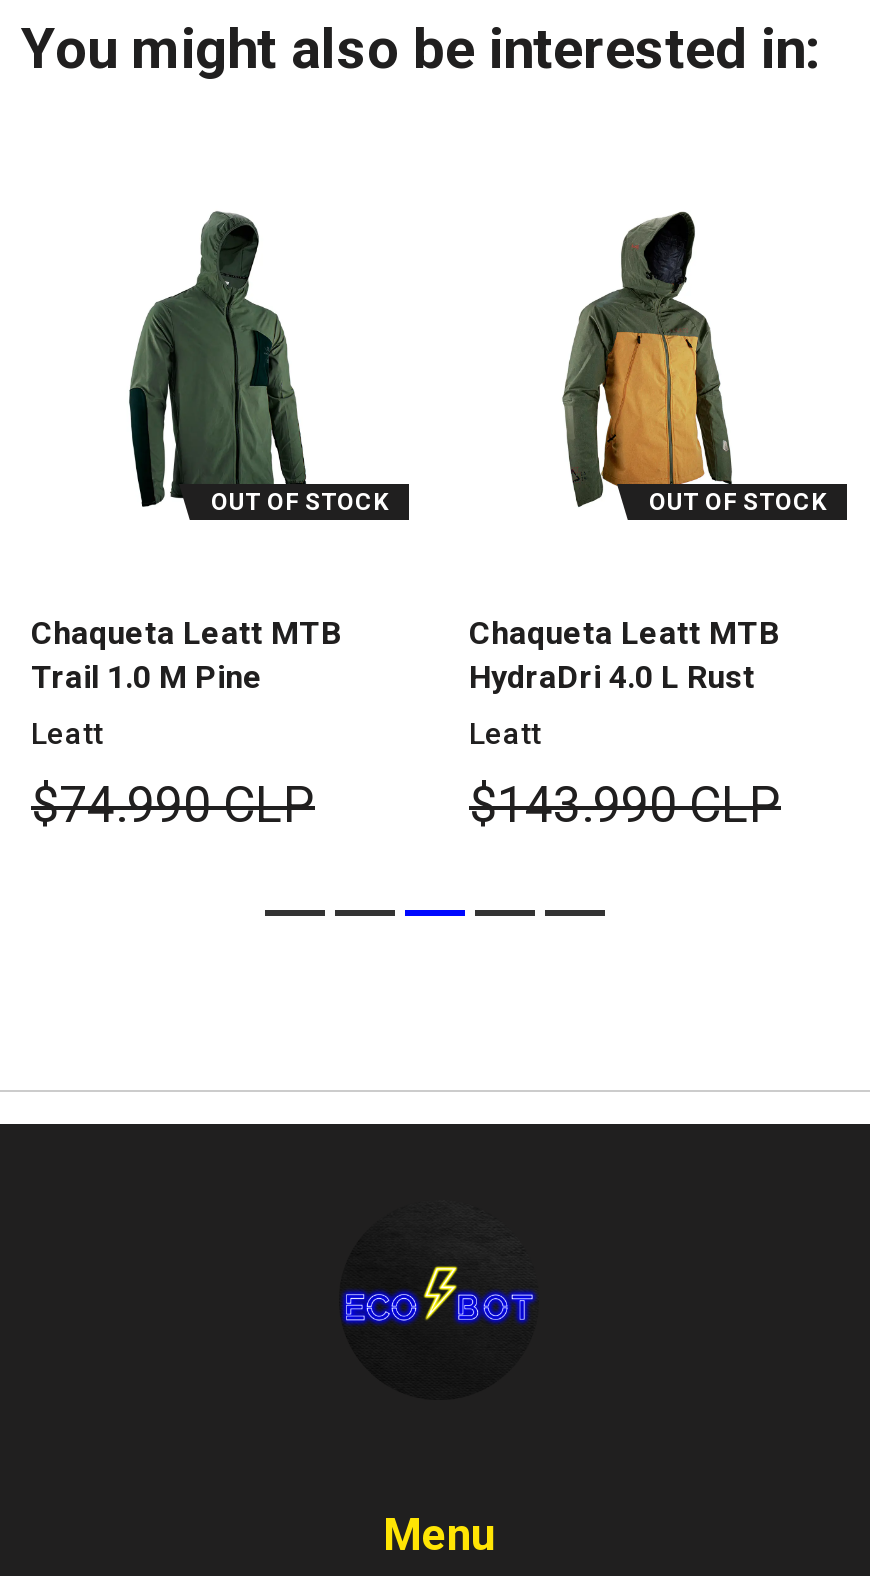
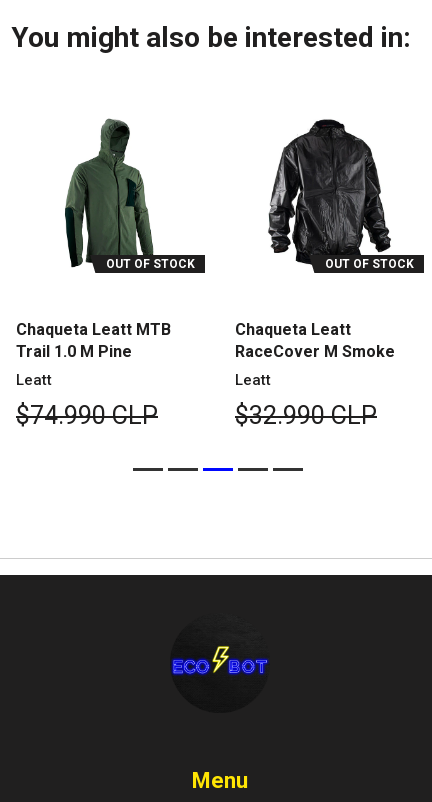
[535,210,781,508] [image] -> [267,118,392,266] [image]
[469,614,779,696] Chaqueta Leatt MTB | HydraDri 4.0 L Rust -> [235,320,395,361] Chaqueta Leatt | RaceCover M Smoke
[469,776,781,834] $143.990 CLP -> [235,401,377,430] $32.990 CLP

